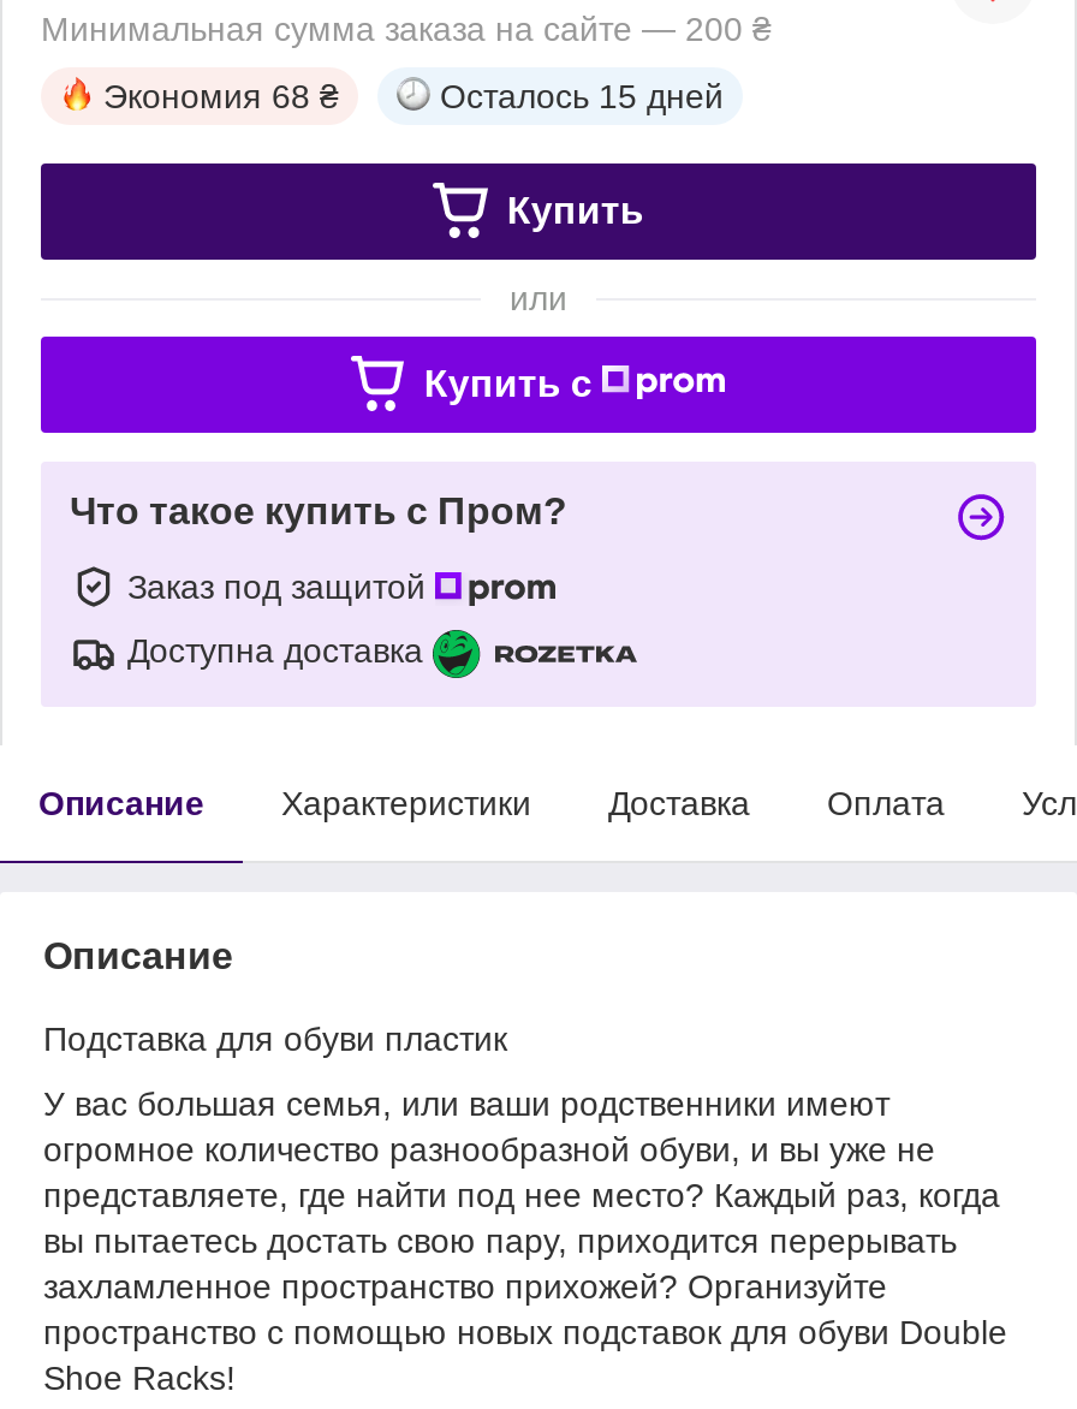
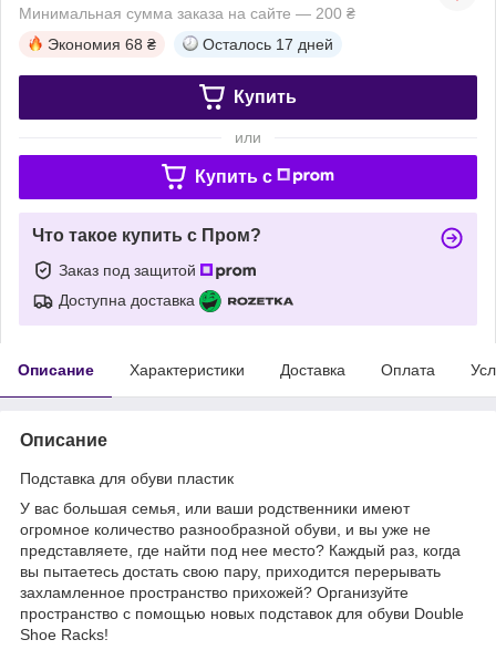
[440,76,724,115] Осталось 15 дней -> [203,35,333,53] Осталось 17 дней

